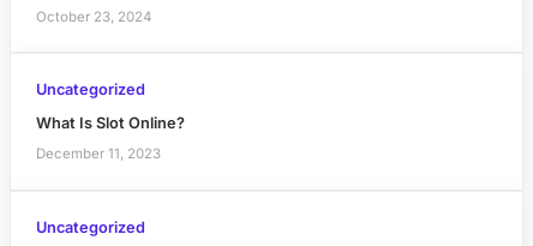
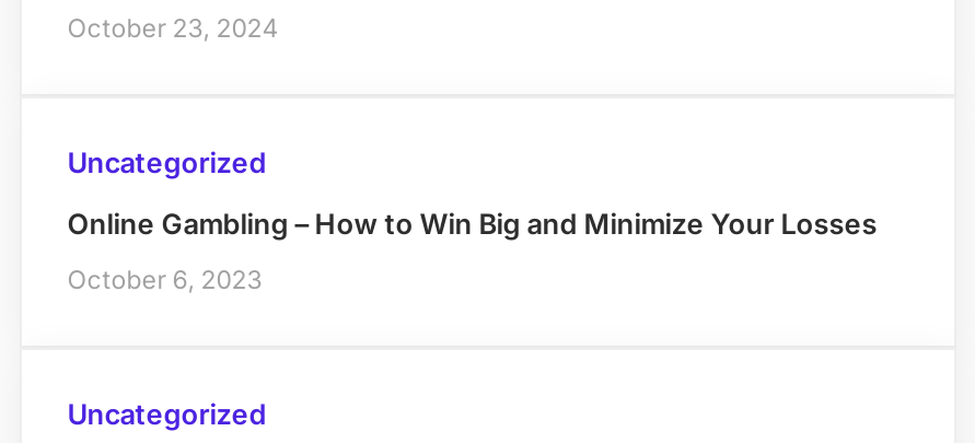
[36,114,185,132] What Is Slot Online? -> [67,208,877,240] Online Gambling – How to Win Big and Minimize Your Losses
[36,146,161,163] December 11, 2023 -> [67,266,262,296] October 6, 2023

